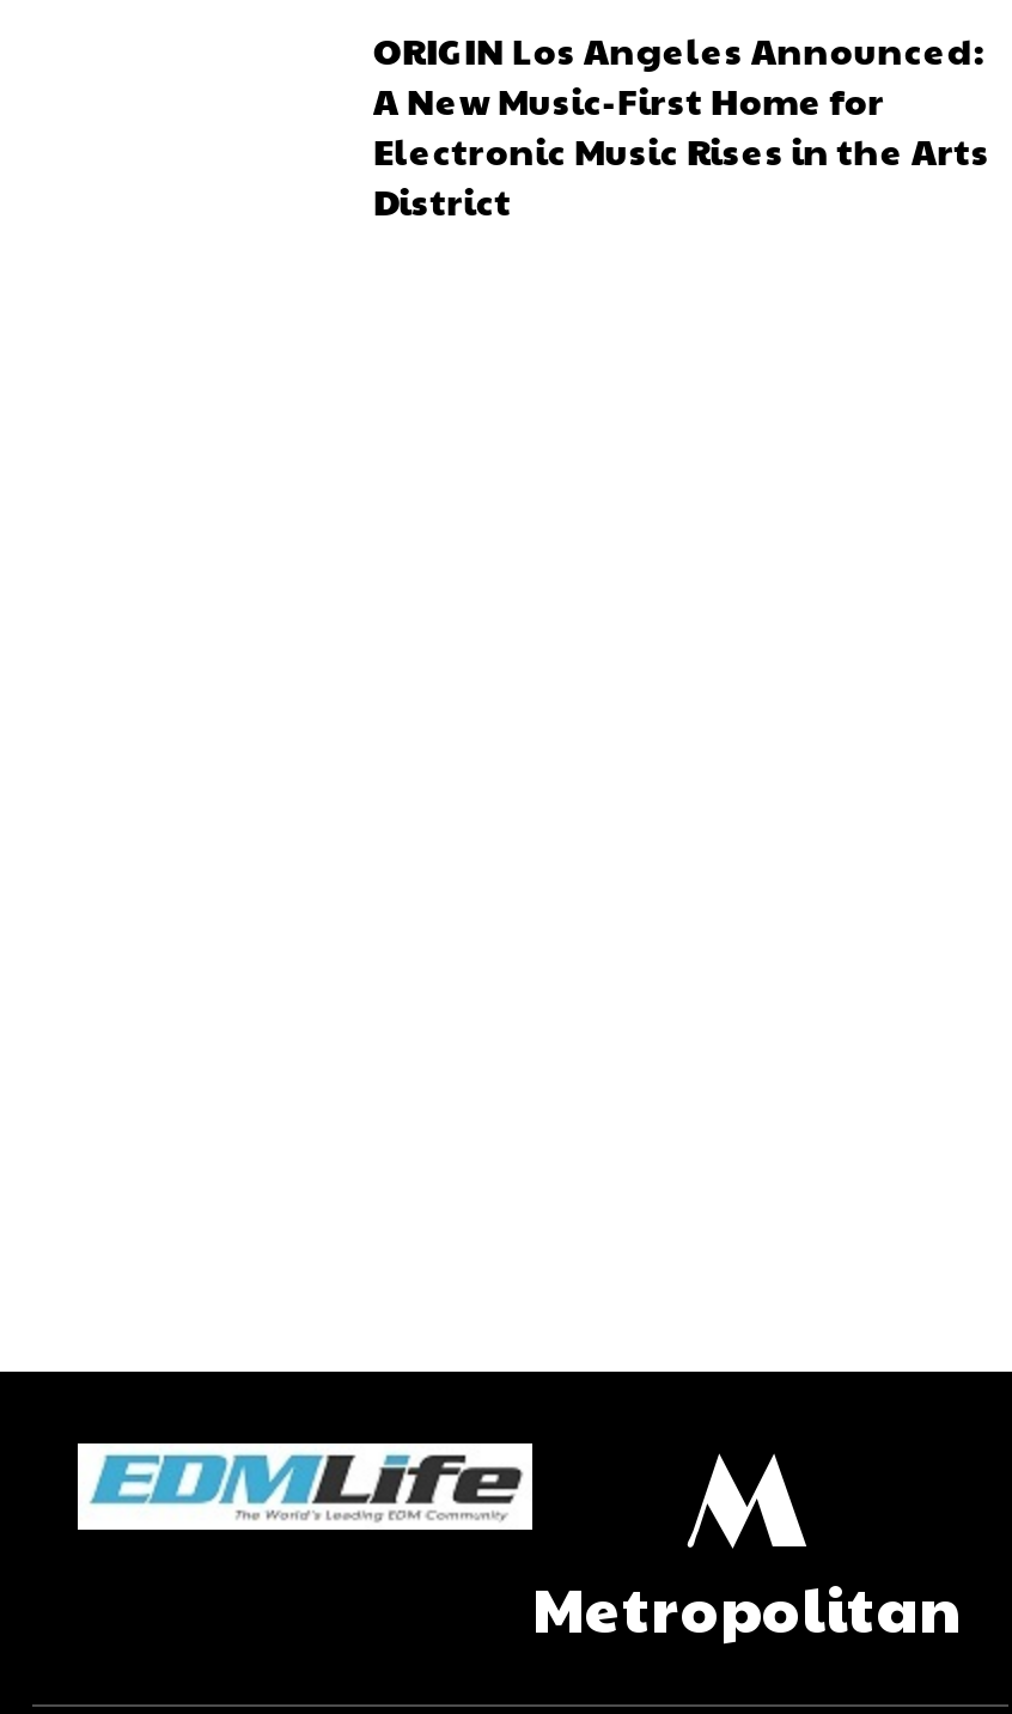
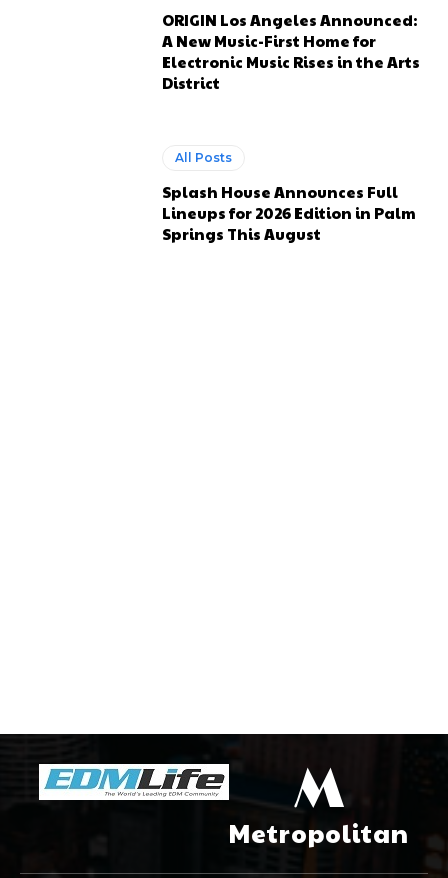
none -> [162,150,416,244] All Posts | Splash House Announces Full | Lineups for 2026 Edition in Palm | Springs This August

